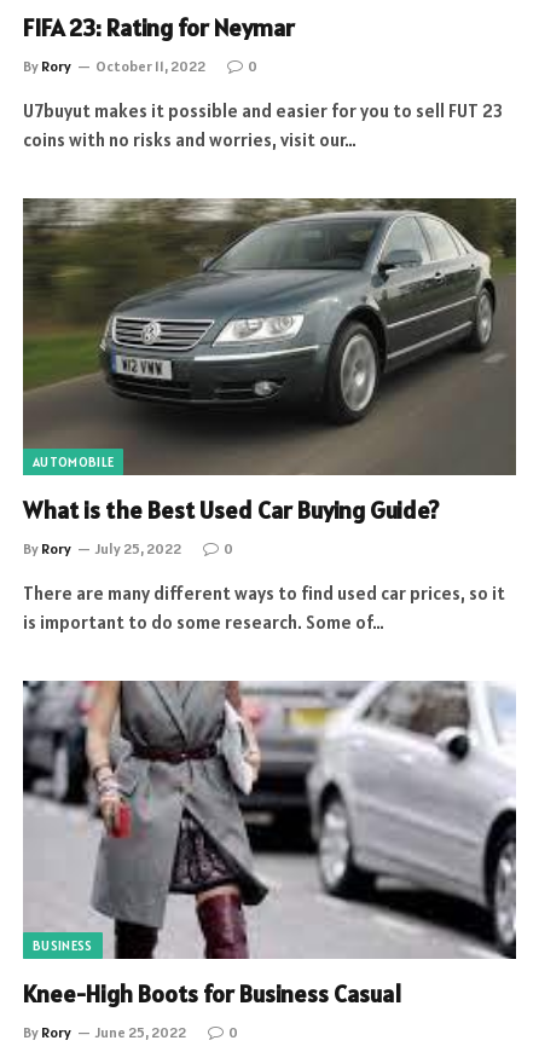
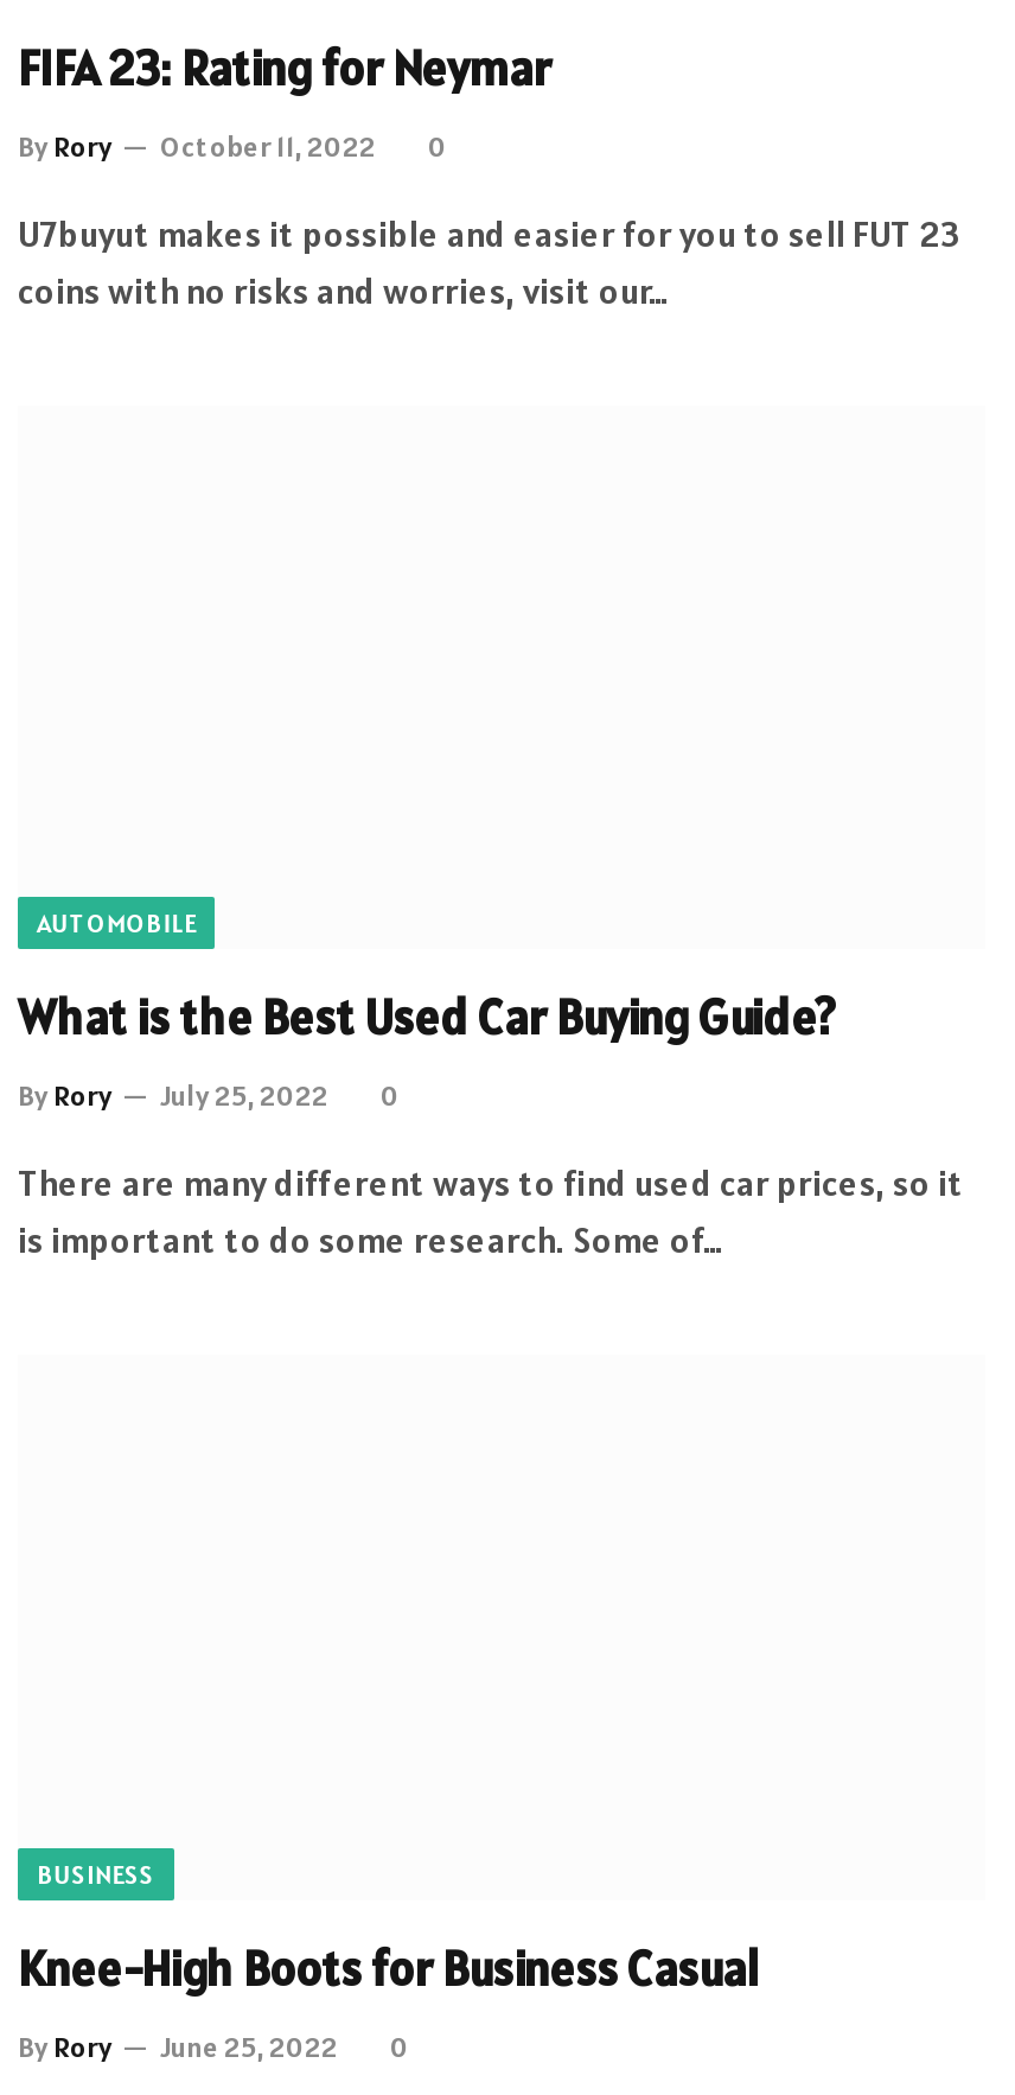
[22,197,517,476] [image] -> none
[22,680,517,960] [image] -> none

